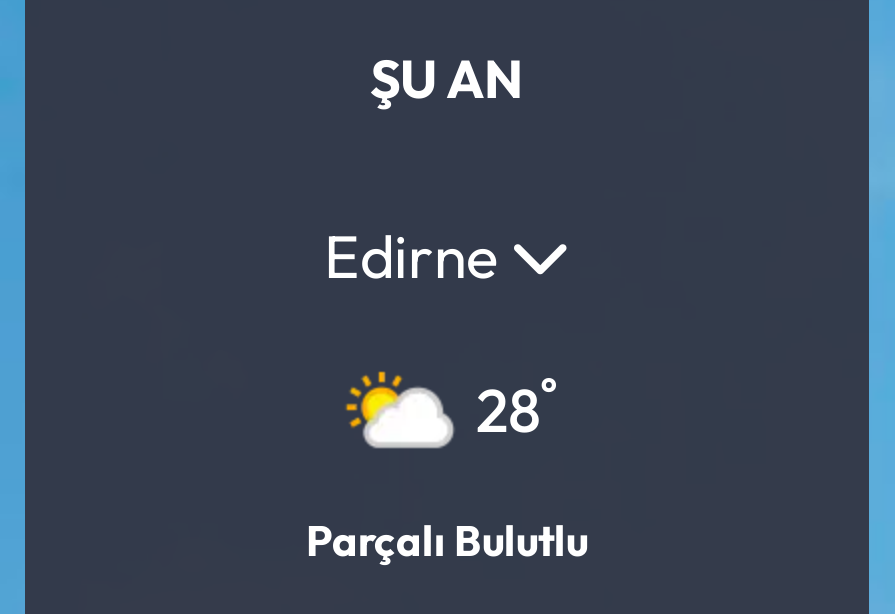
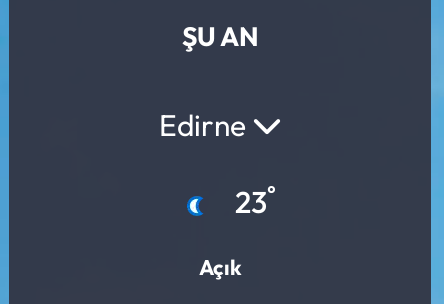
[345,364,558,450] [image] | 28° -> [170,179,275,221] [image] | 23°
[306,514,588,568] Parçalı Bulutlu -> [198,254,241,281] Açık

